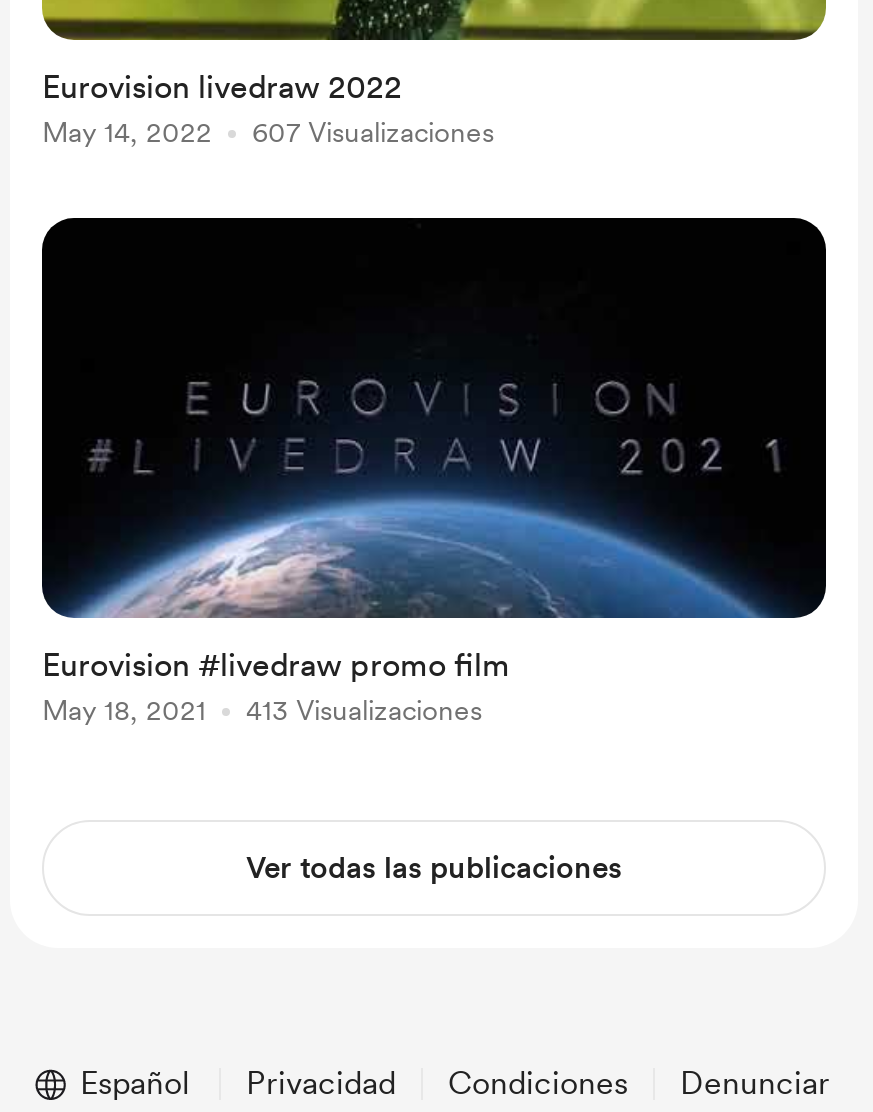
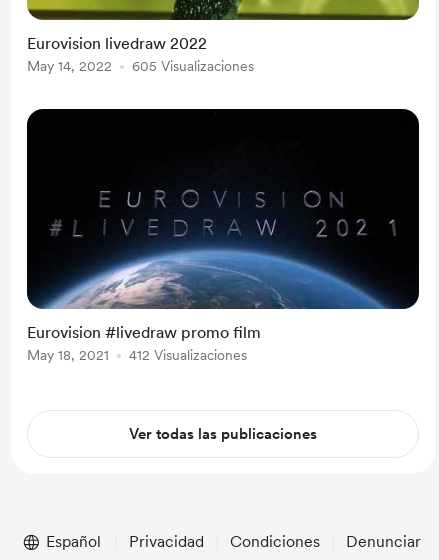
[252,116,494,148] 607 Visualizaciones -> [132,58,254,74] 605 Visualizaciones
[246,694,482,726] 413 Visualizaciones -> [129,347,247,363] 412 Visualizaciones

